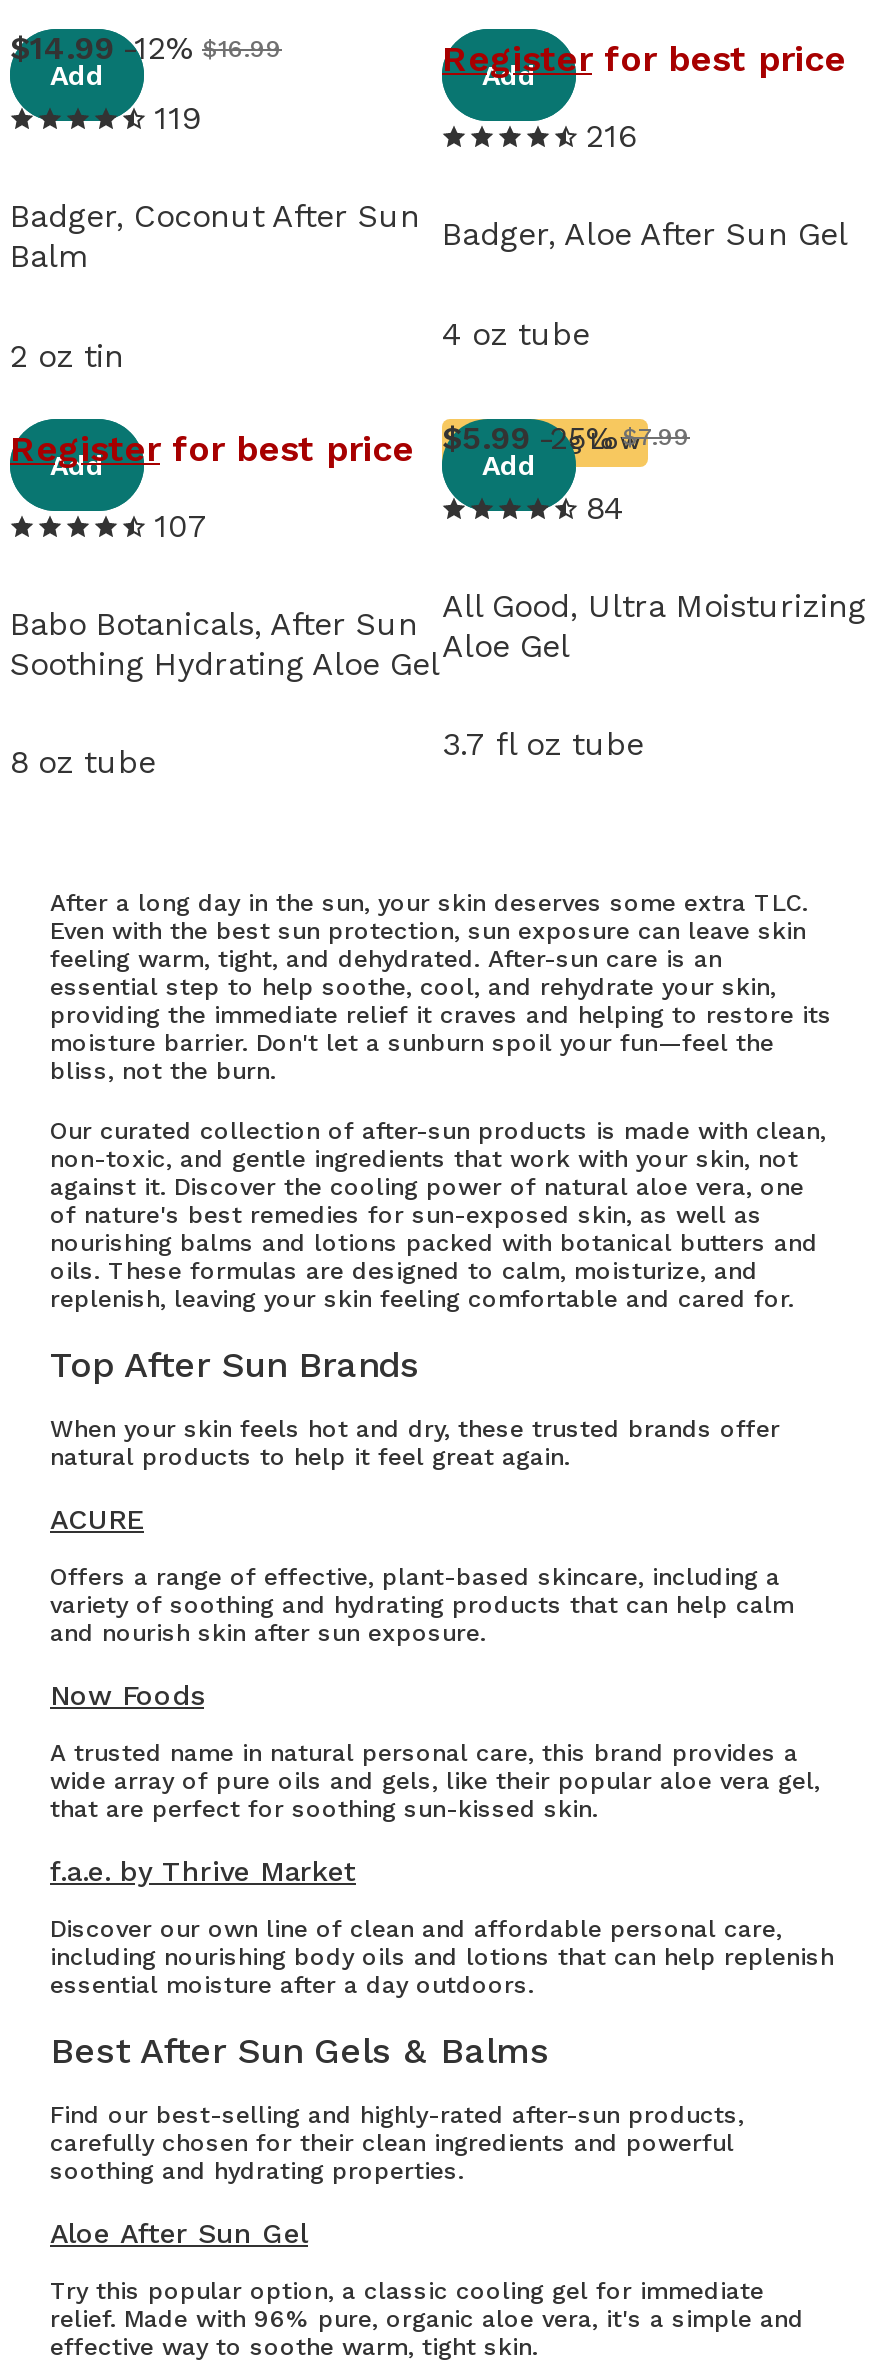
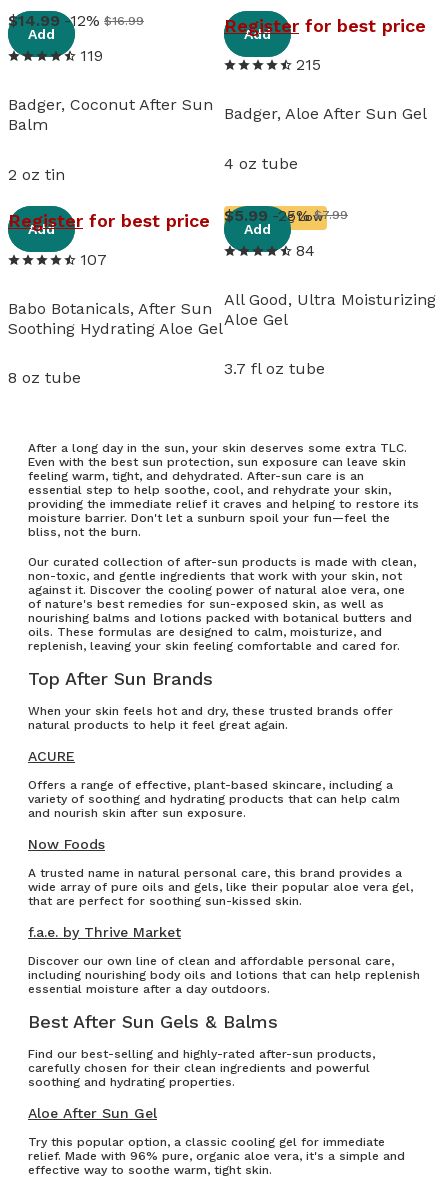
[586,117,636,155] 216 -> [296,55,321,74] 215

